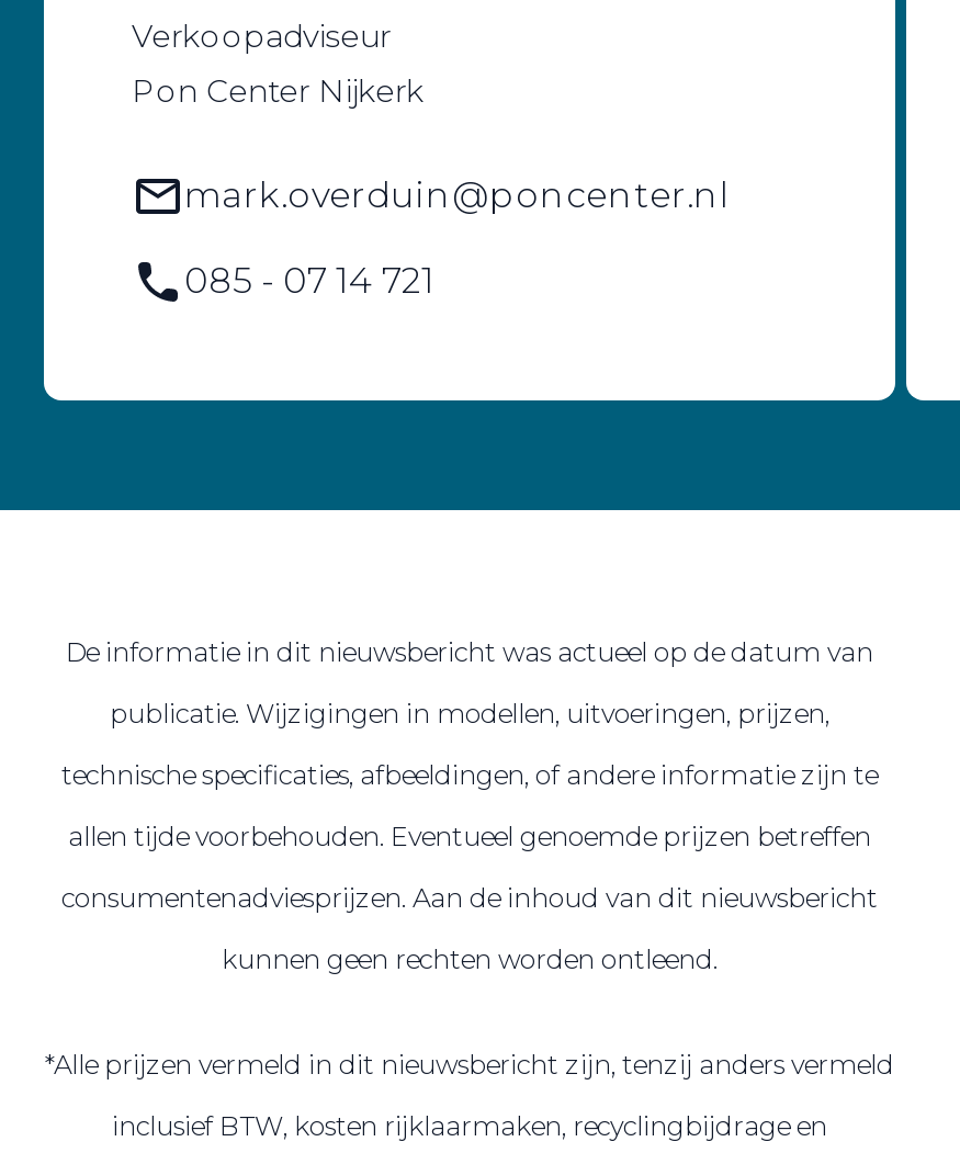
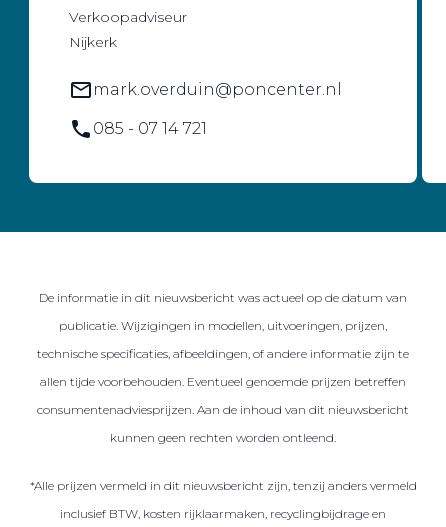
[132,72,423,112] Pon Center Nijkerk -> [69,33,117,51] Nijkerk

